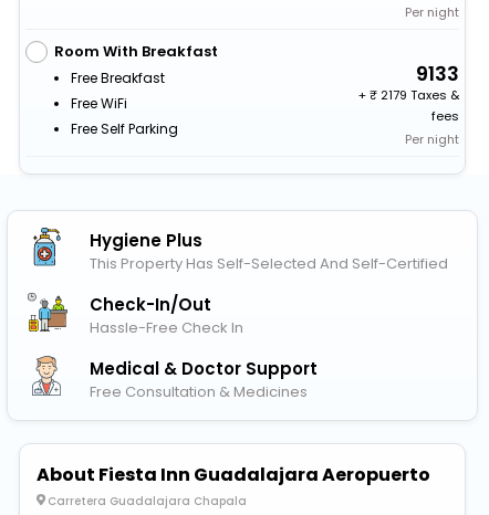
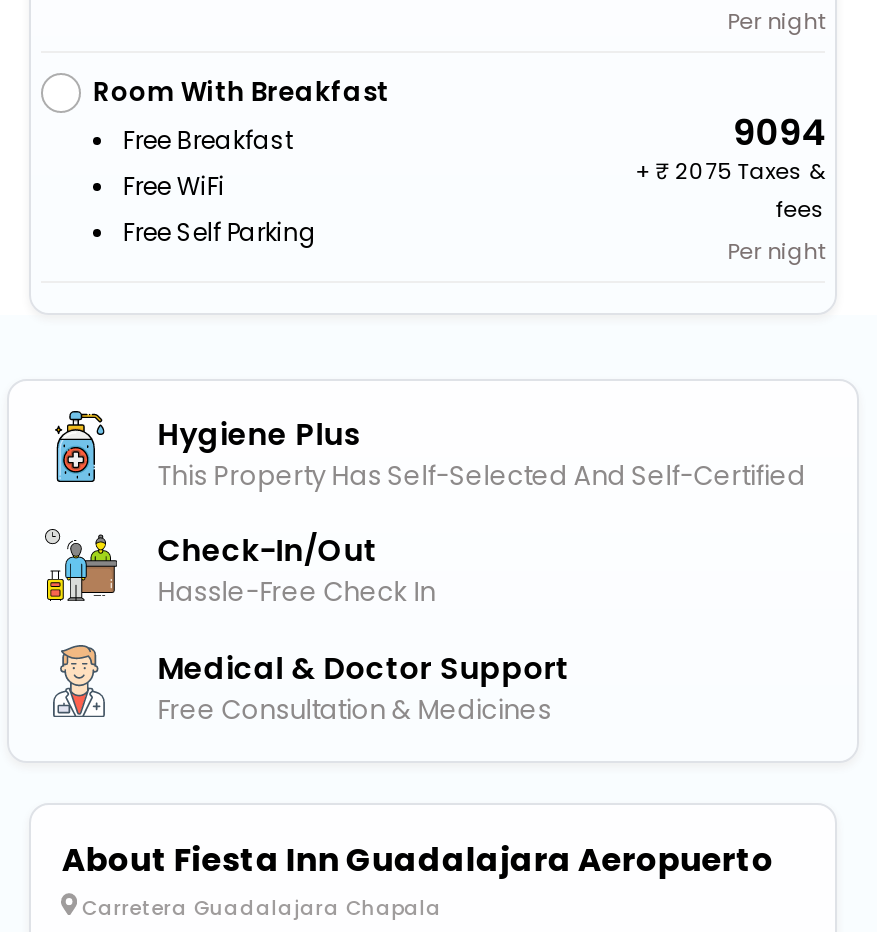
[412,59,459,87] 9133 -> [725,107,825,157] 9094
[359,86,459,103] + 2179 Taxes & -> [635,155,825,187] + 2075 Taxes &

